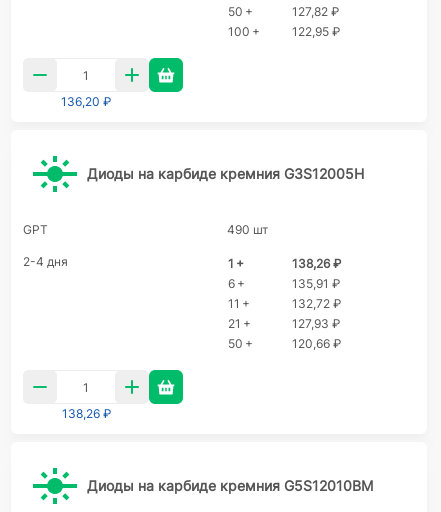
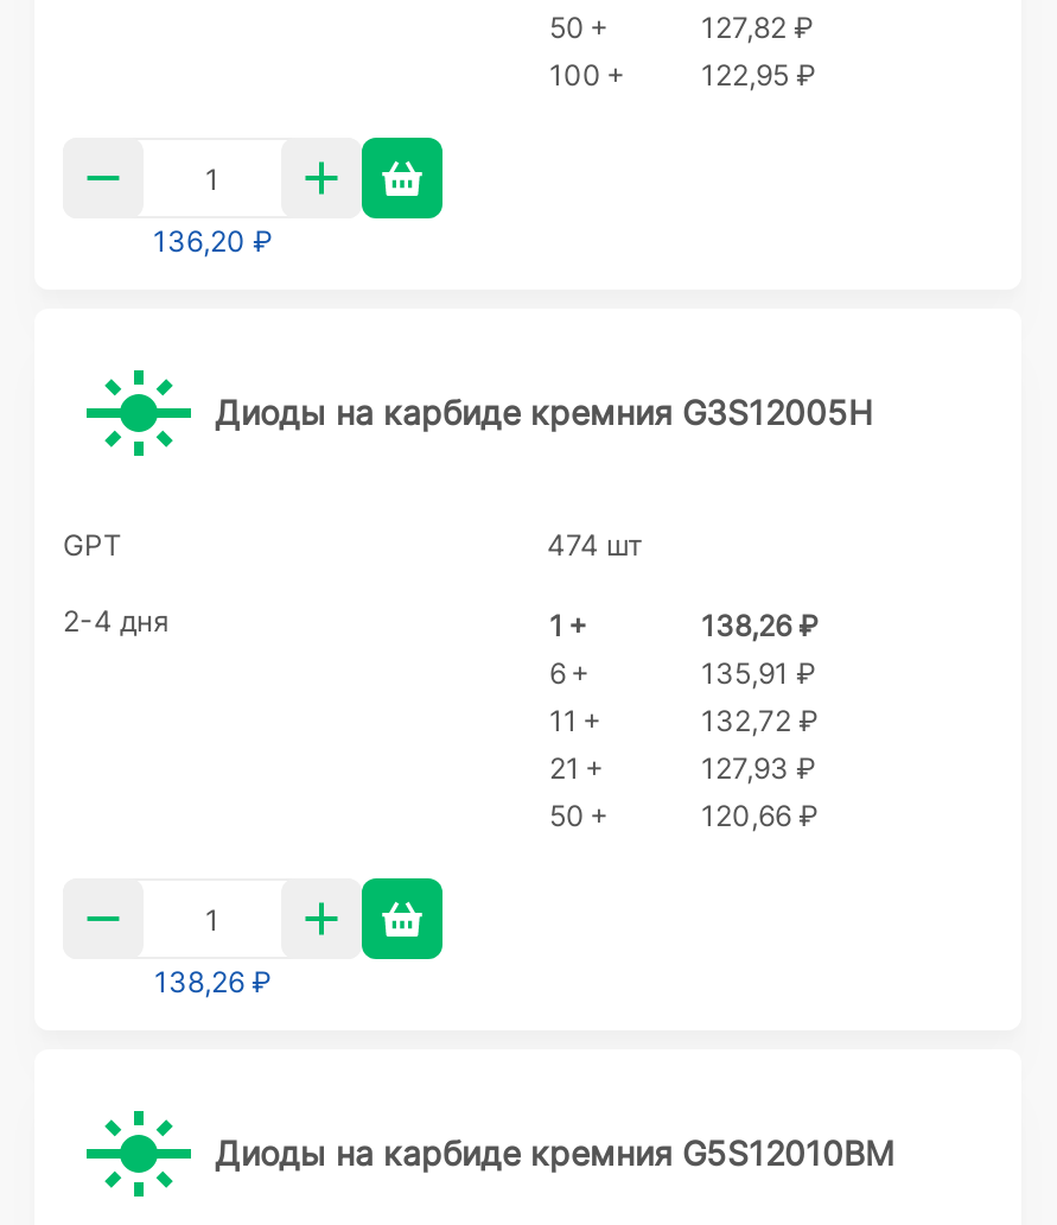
[227,222,268,237] 490 шт -> [547,527,642,563] 474 шт

